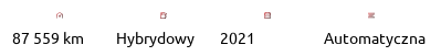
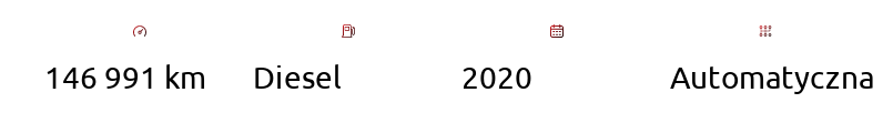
[12,27,255,47] 87 559 km | Hybrydowy | 2021 -> [44,55,532,94] 146 991 km | Diesel | 2020

